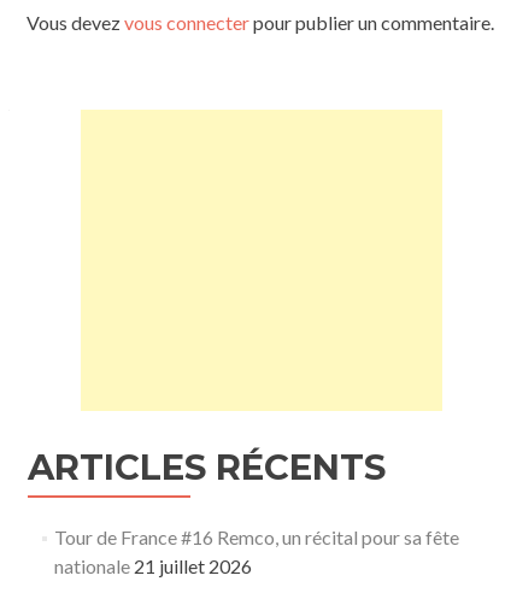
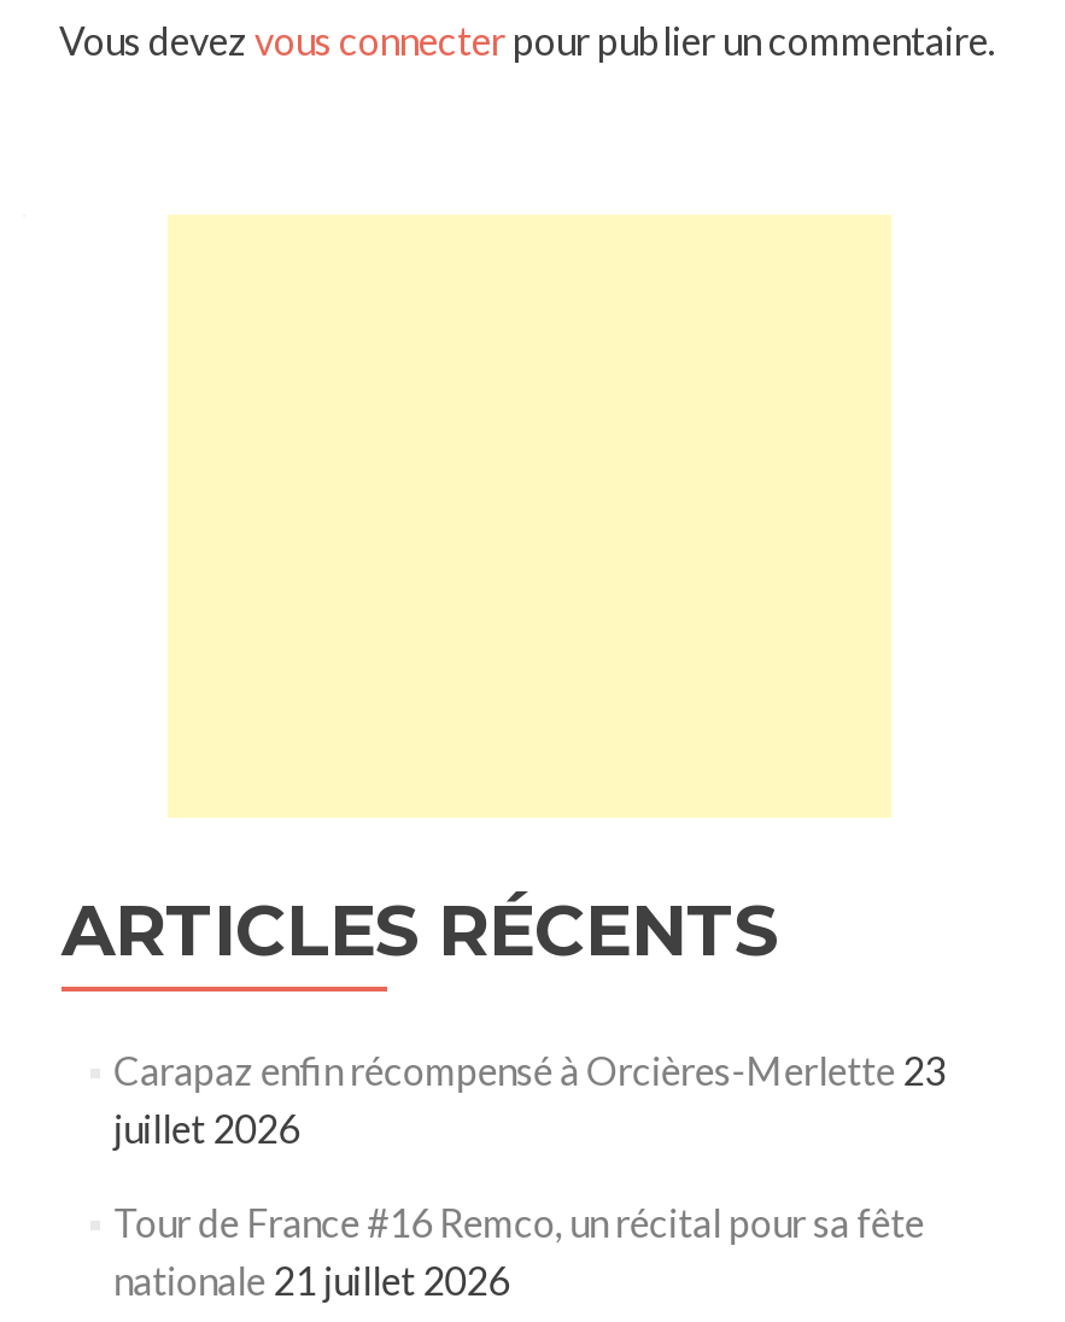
none -> [114,1047,946,1151] Carapaz enfin récompensé à Orcières-Merlette 23 | juillet 2026

